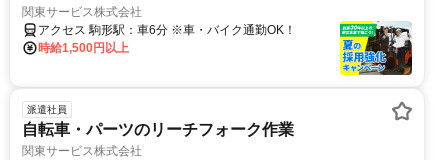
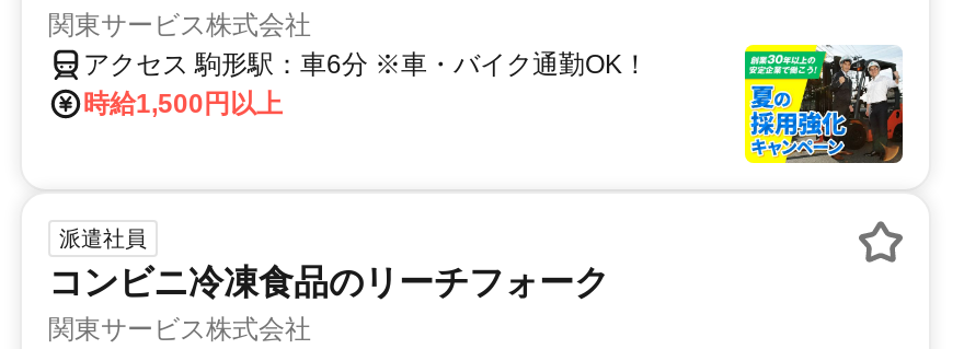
[22,121,294,138] 自転車・パーツのリーチフォーク作業 -> [48,264,609,301] コンビニ冷凍食品のリーチフォーク

